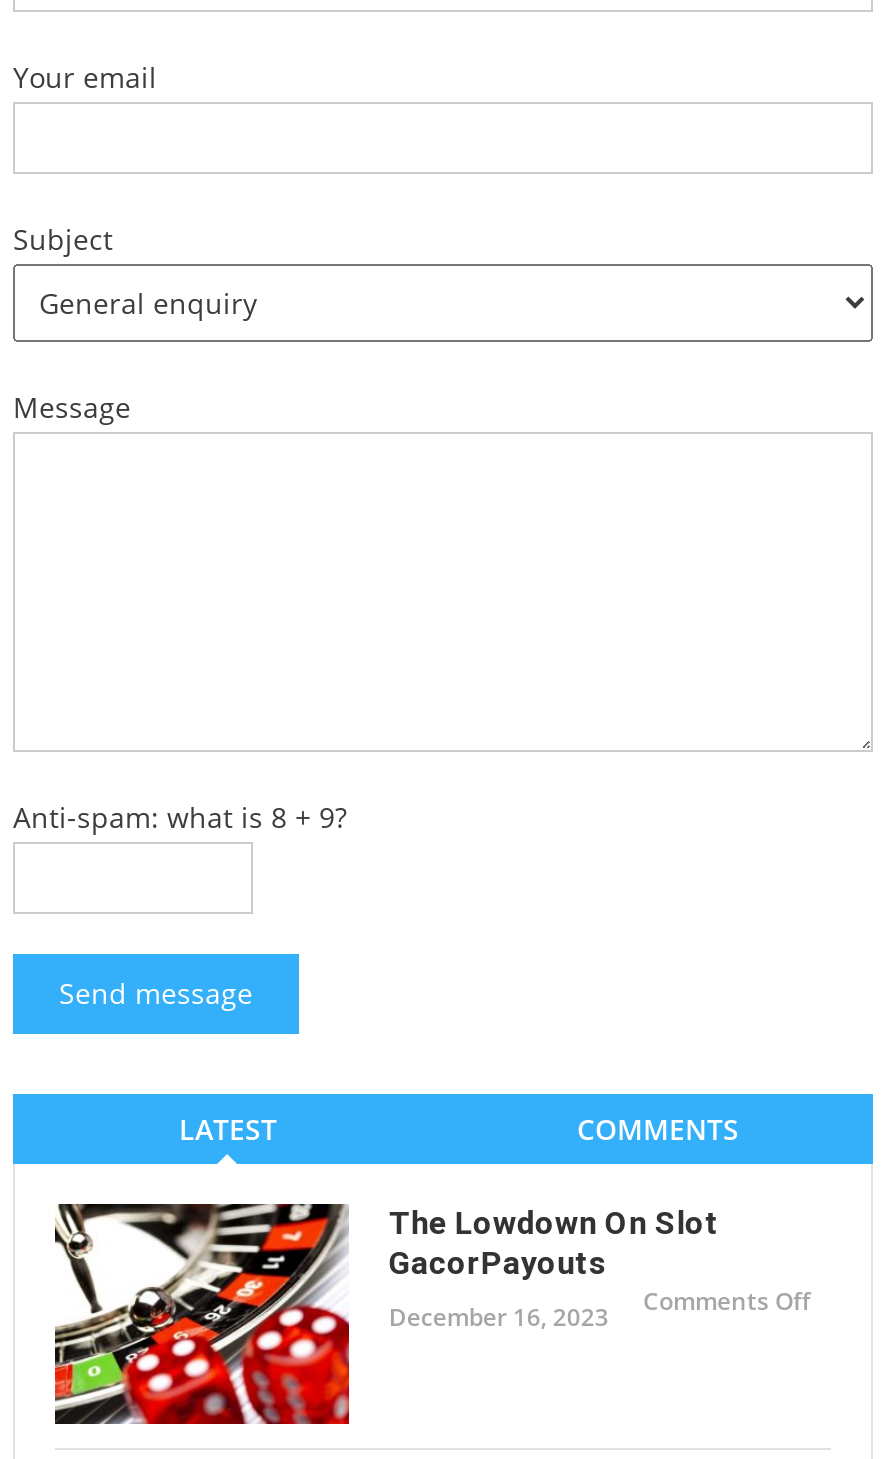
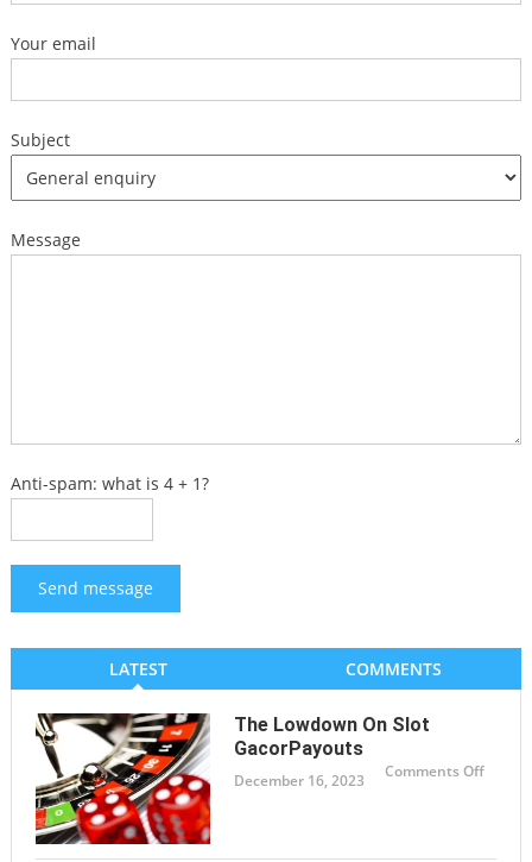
[13,798,347,836] Anti-spam: what is 8 + 9? -> [11,472,209,494] Anti-spam: what is 4 + 1?

